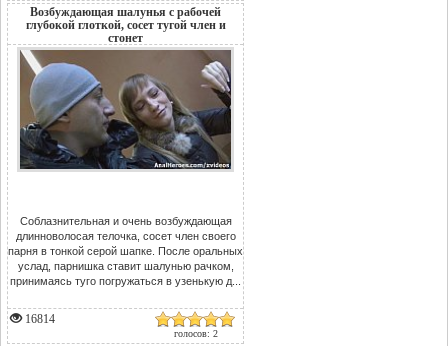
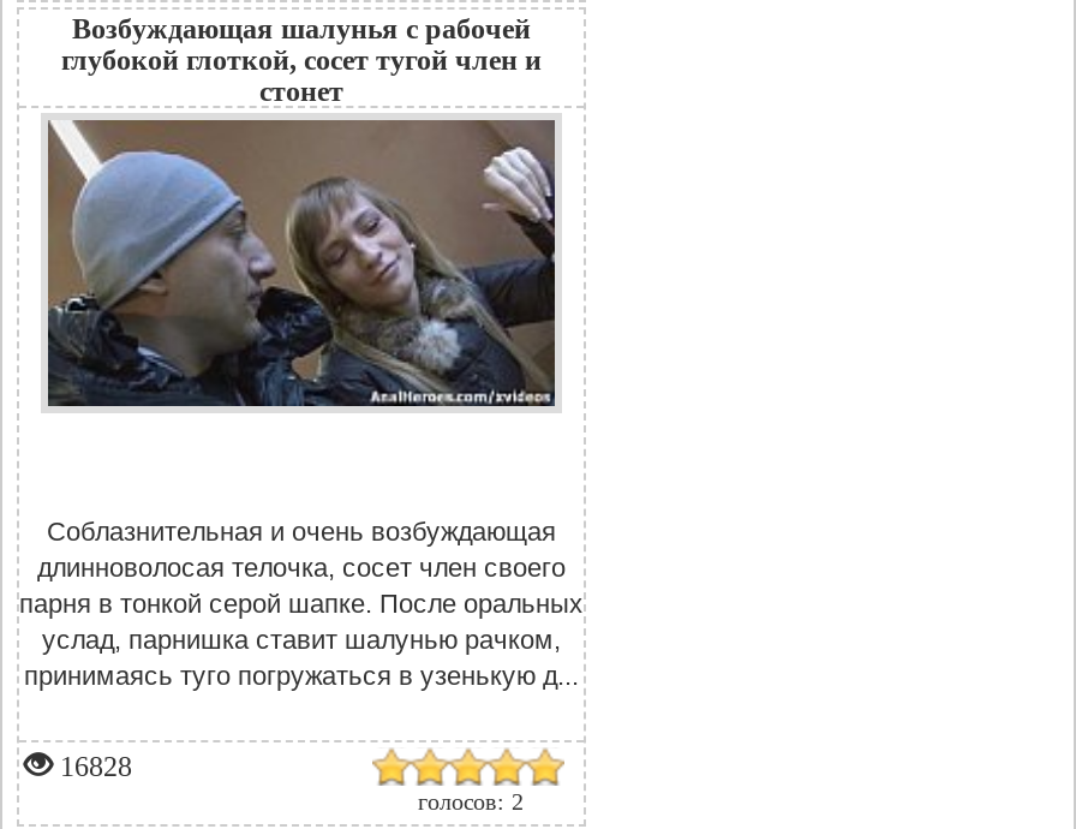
[22,312,55,326] 16814 -> [53,750,132,784] 16828

